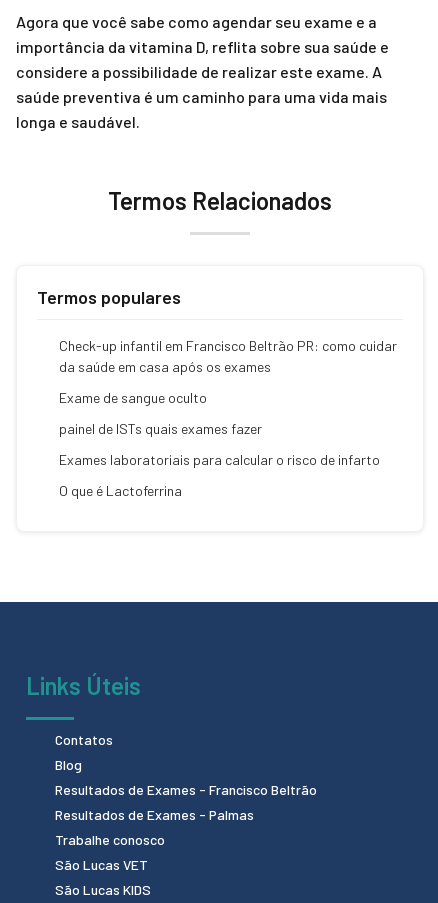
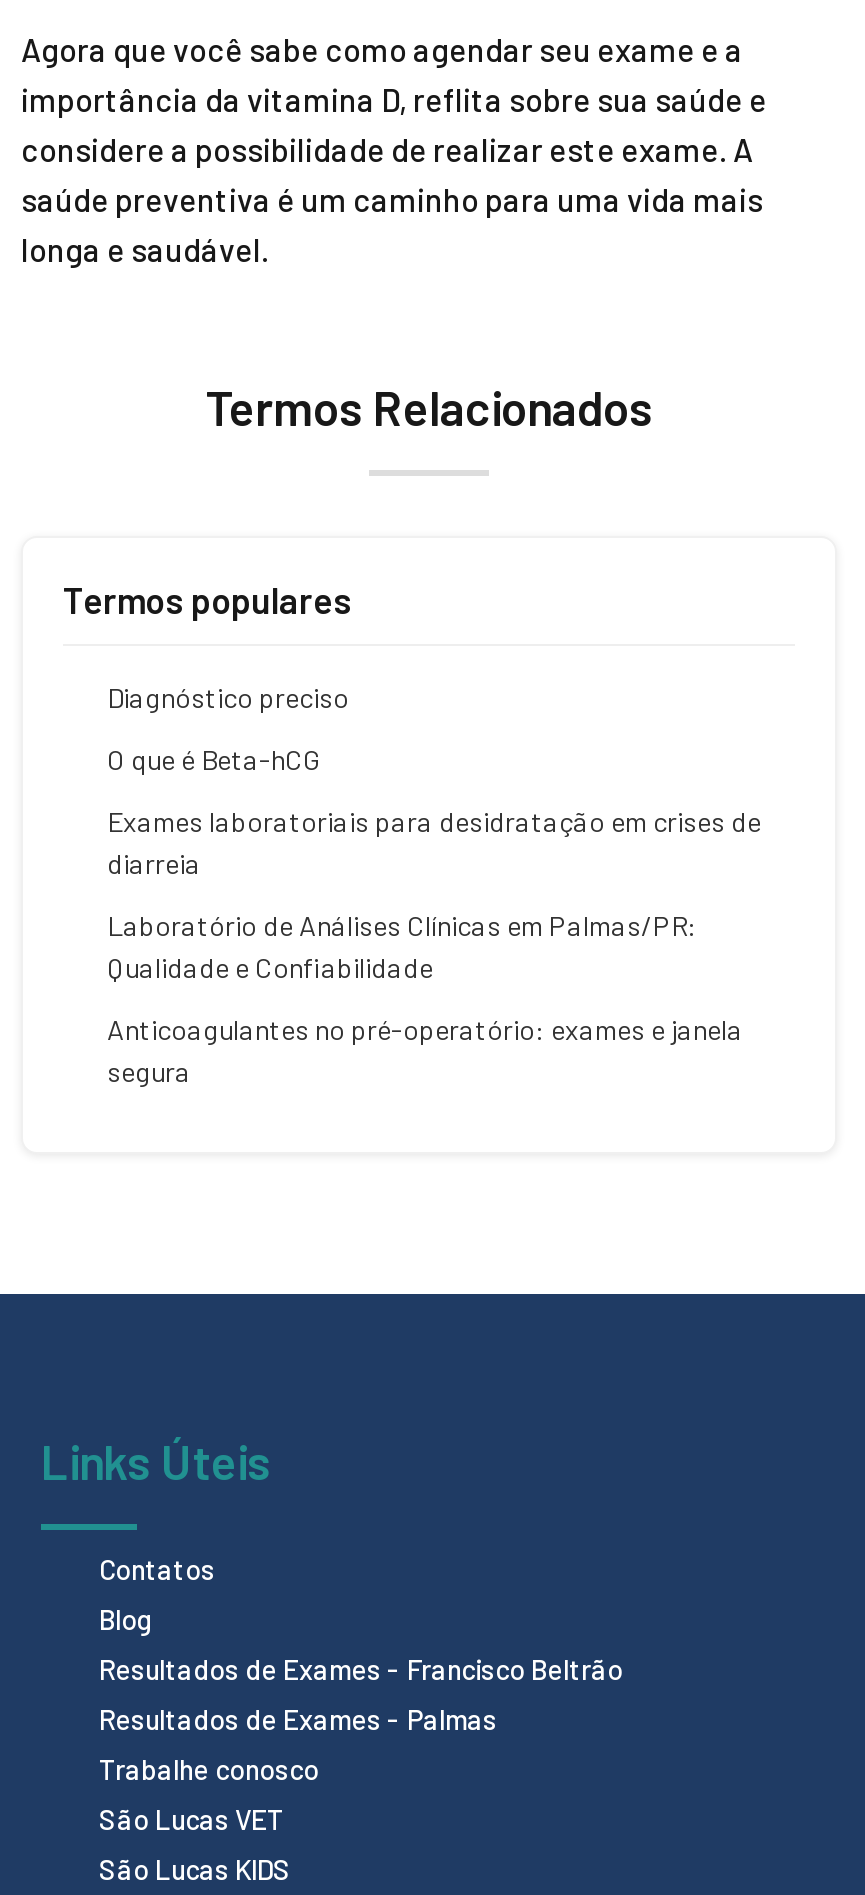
[59,337,397,375] Check-up infantil em Francisco Beltrão PR: como cuidar | da saúde em casa após os exames -> [107,680,349,714] Diagnóstico preciso
[59,389,207,406] Exame de sangue oculto -> [107,742,321,776] O que é Beta-hCG
[59,420,262,437] painel de ISTs quais exames fazer -> [107,804,761,880] Exames laboratoriais para desidratação em crises de | diarreia
[59,451,380,468] Exames laboratoriais para calcular o risco de infarto -> [107,908,697,984] Laboratório de Análises Clínicas em Palmas/PR: | Qualidade e Confiabilidade
[59,482,182,499] O que é Lactoferrina -> [107,1012,743,1088] Anticoagulantes no pré-operatório: exames e janela | segura

